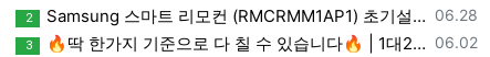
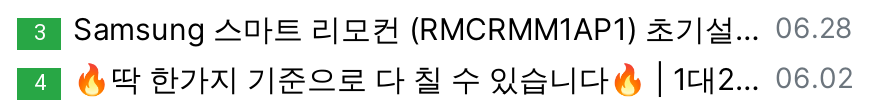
[25,10,30,25] 2 -> [34,19,44,45] 3
[25,38,30,52] 3 -> [34,69,44,95] 4

